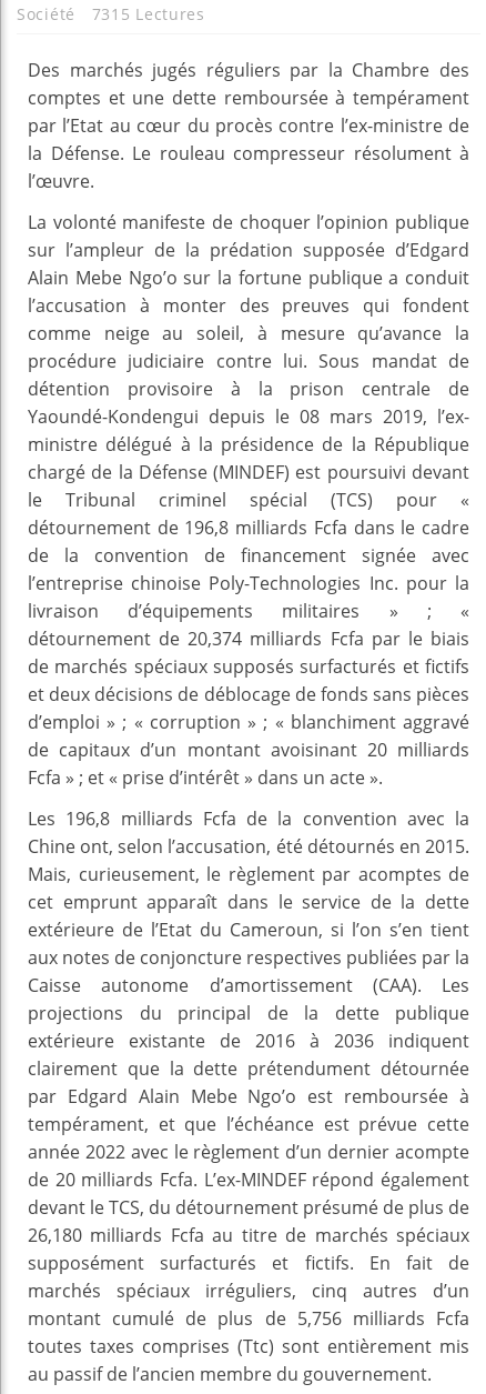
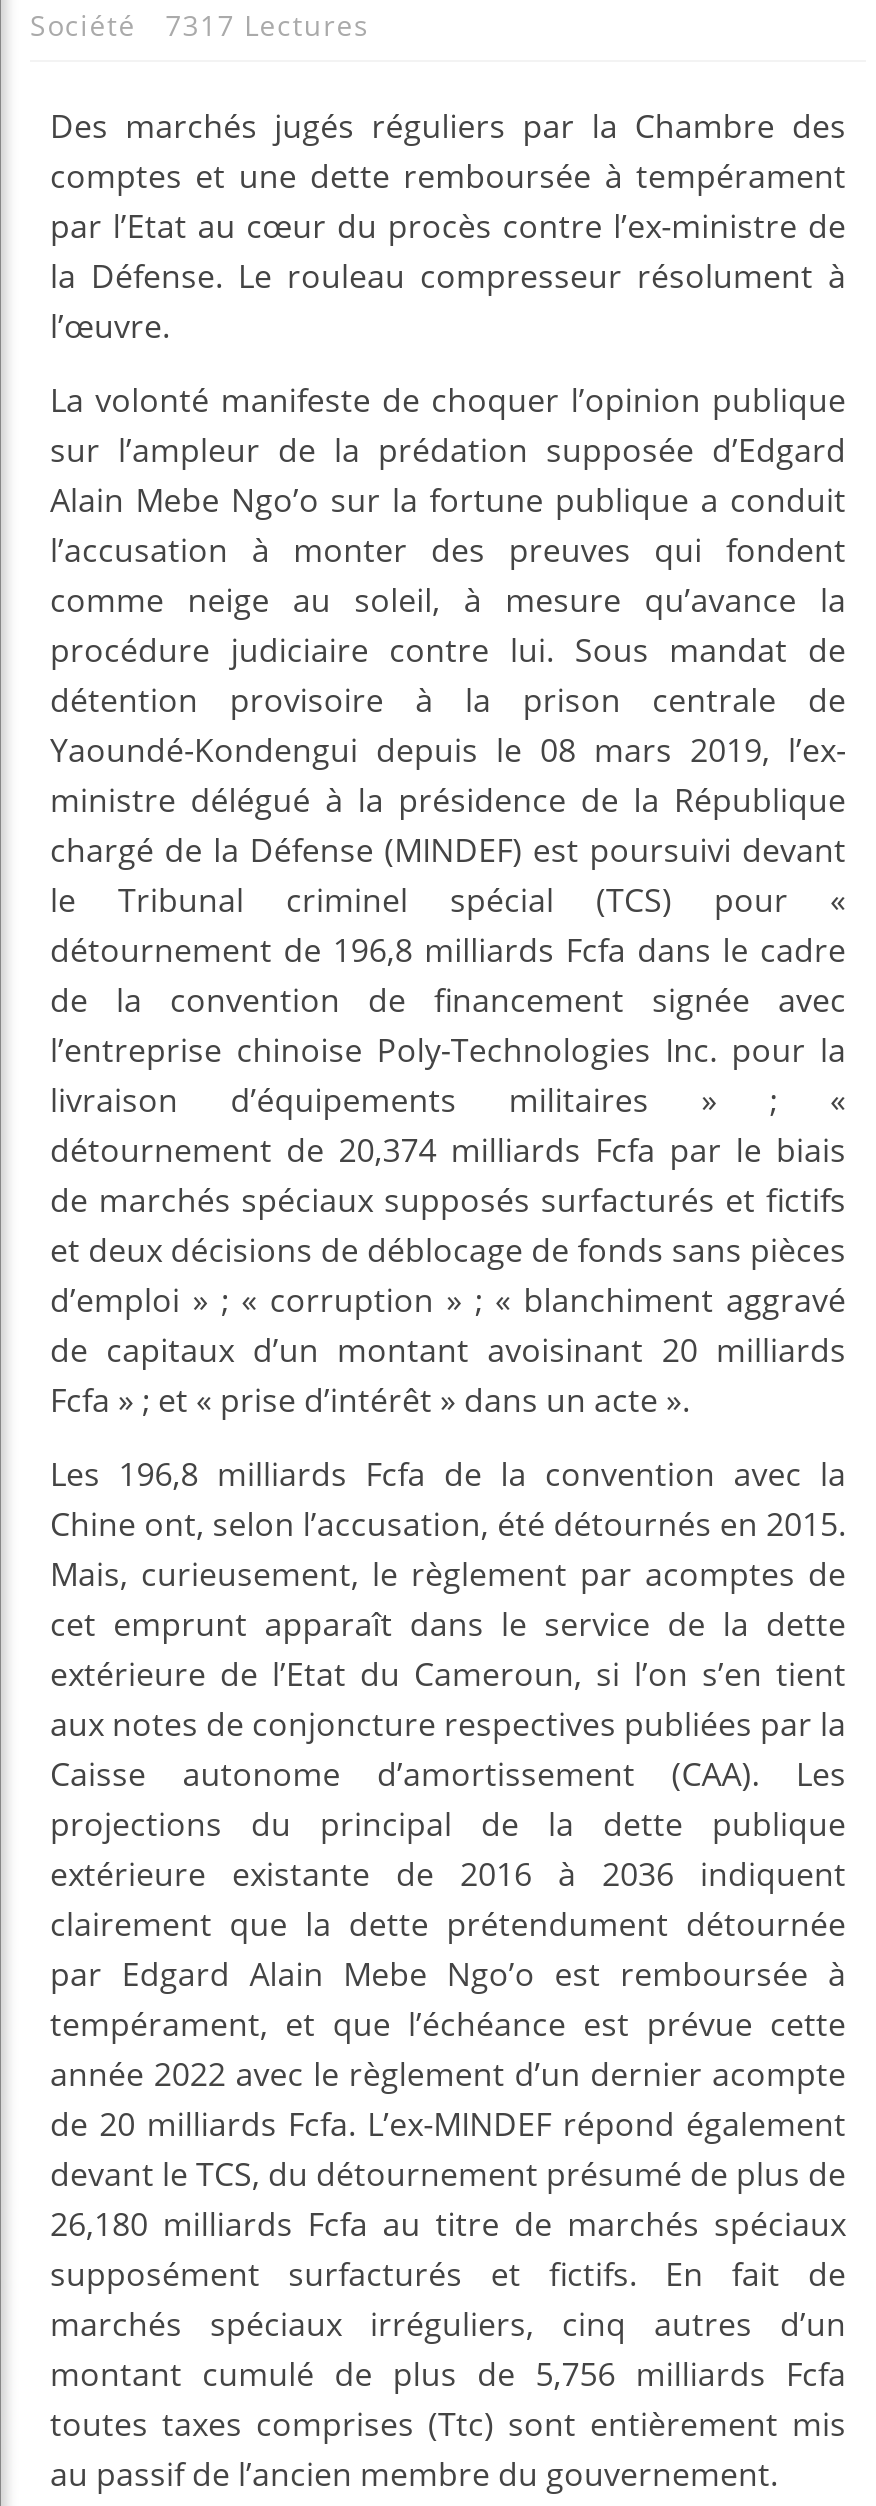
[17,3,205,24] Société 7315 Lectures -> [30,5,369,43] Société 7317 Lectures

